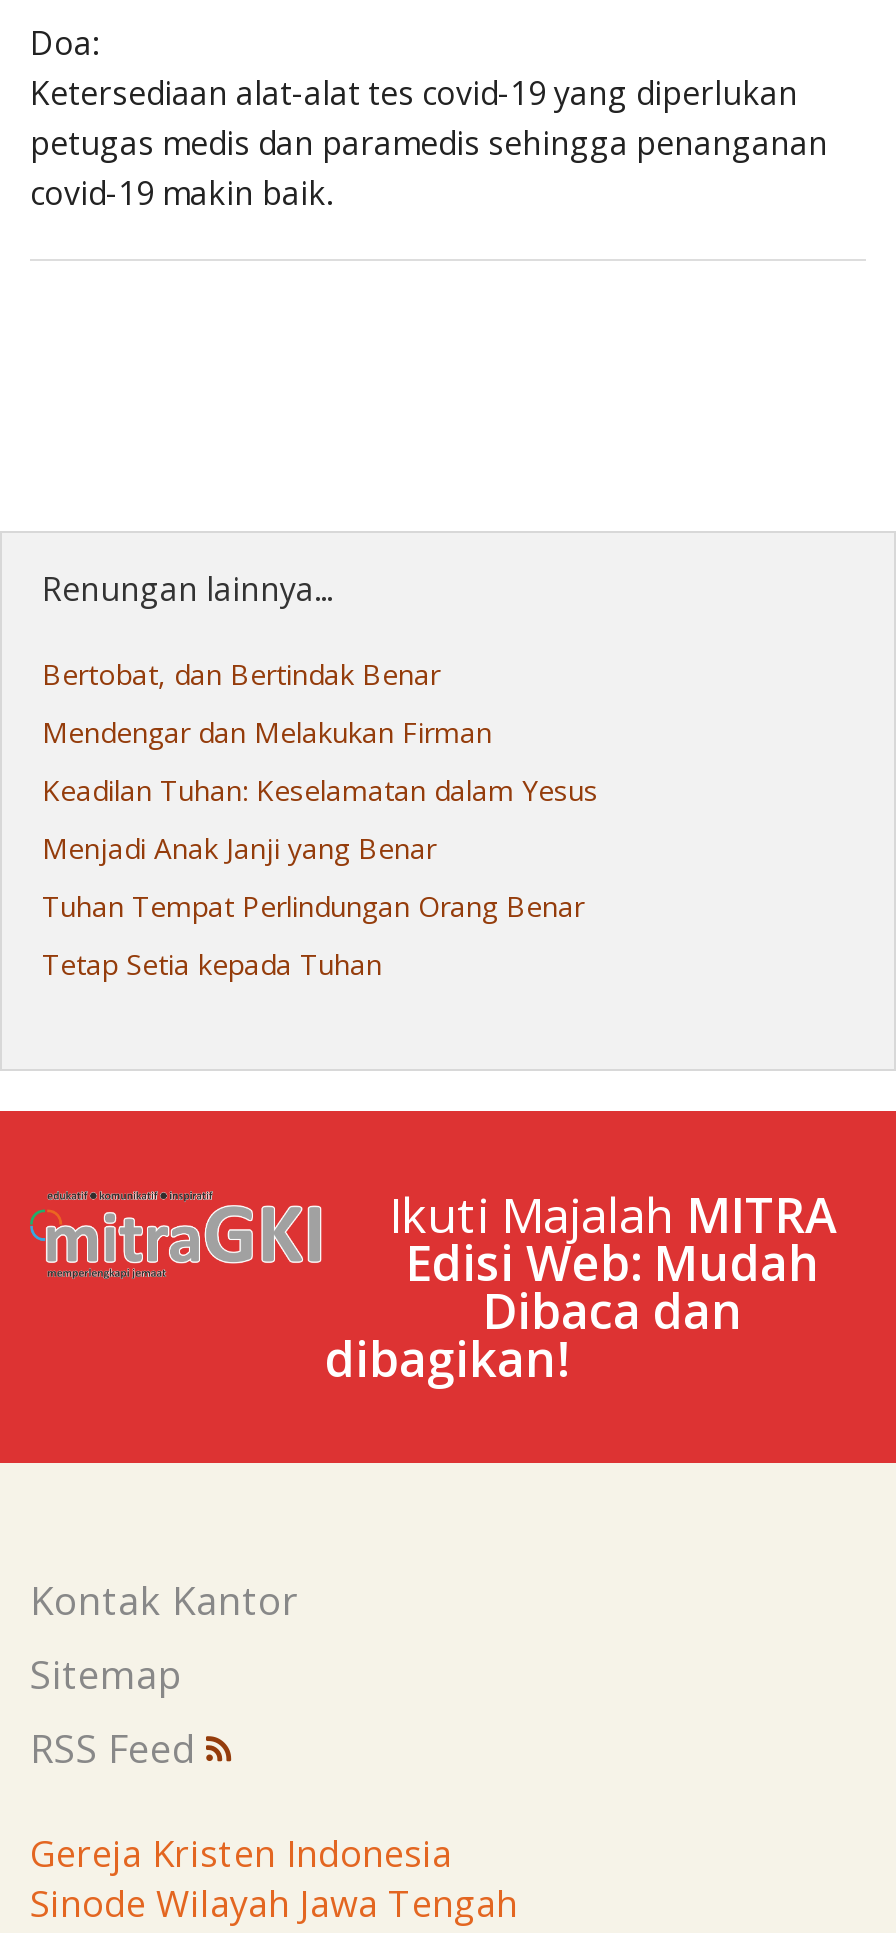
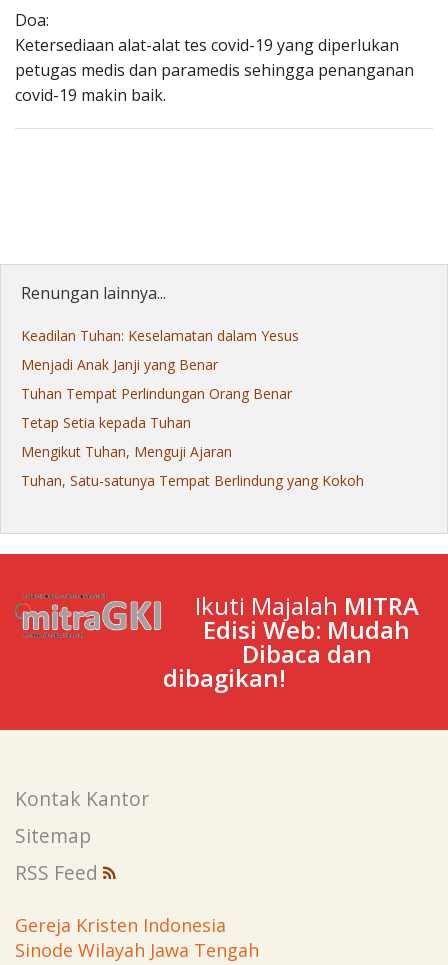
[42,656,492,752] Bertobat, dan Bertindak Benar | Mendengar dan Melakukan Firman -> none
moved [42,772,598,984] -> [21,326,299,432]: Keadilan Tuhan: Keselamatan dalam Yesus | Menjadi Anak Janji yang Benar | Tuhan Tempat Perlindungan Orang Benar | Tetap Setia kepada Tuhan
none -> [21,442,364,490] Mengikut Tuhan, Menguji Ajaran | Tuhan, Satu-satunya Tempat Berlindung yang Kokoh

